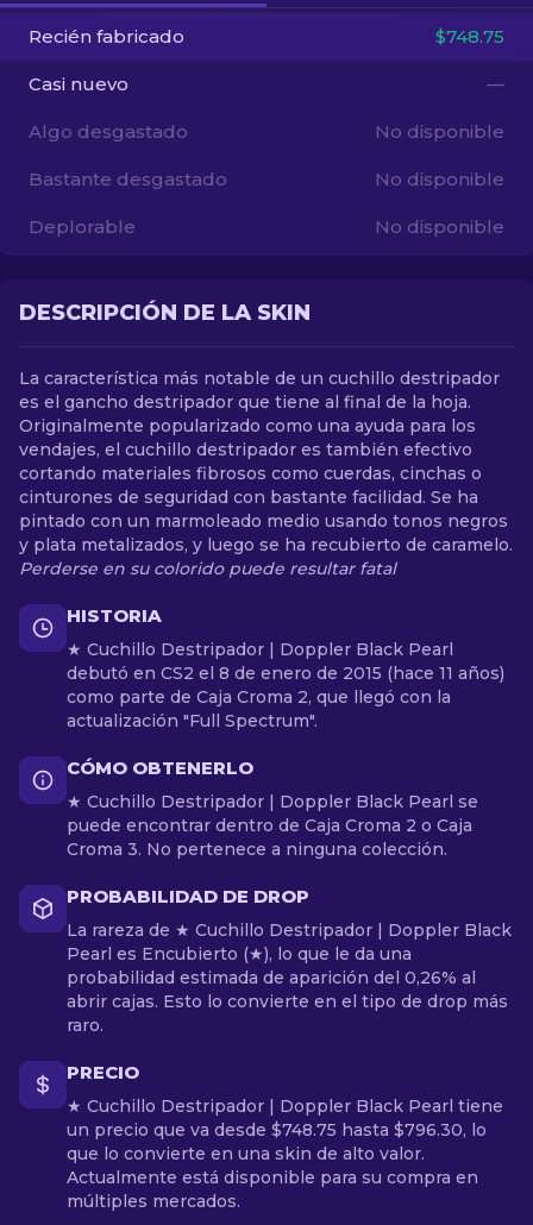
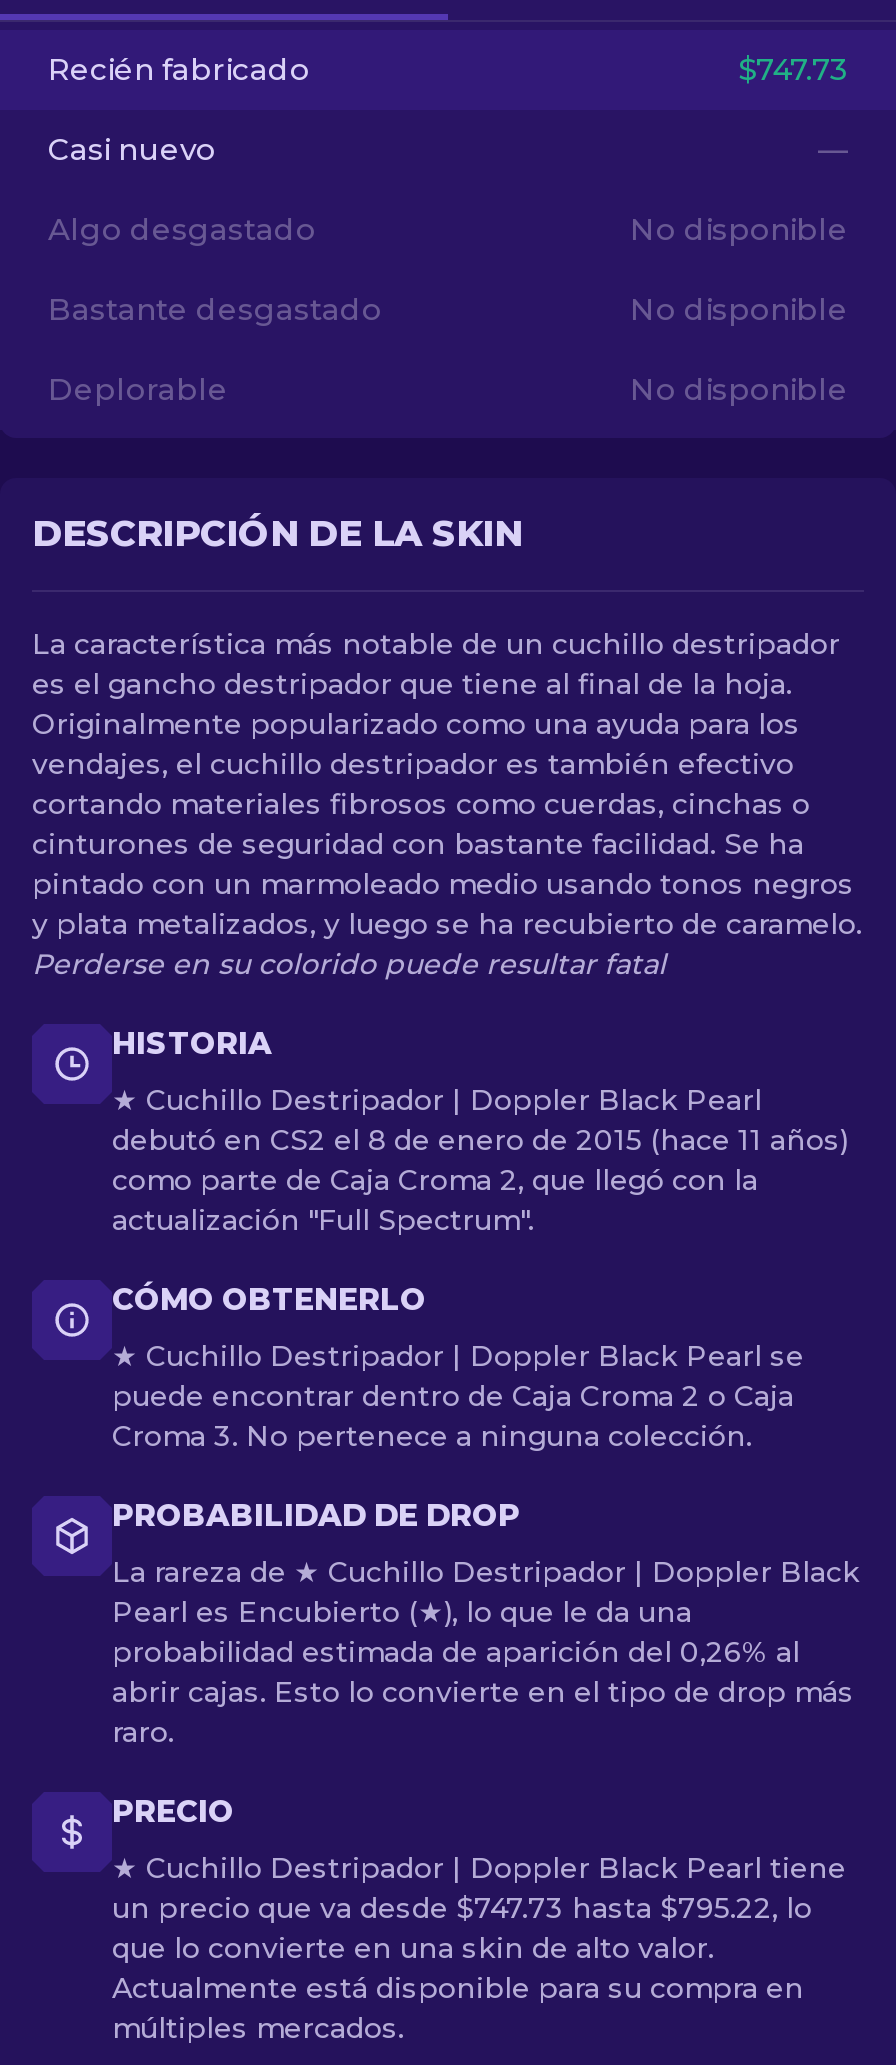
[435,25,504,48] $748.75 -> [738,50,848,88] $747.73
[67,1119,487,1141] un precio que va desde $748.75 hasta $796.30, lo -> [112,1890,812,1926] un precio que va desde $747.73 hasta $795.22, lo

